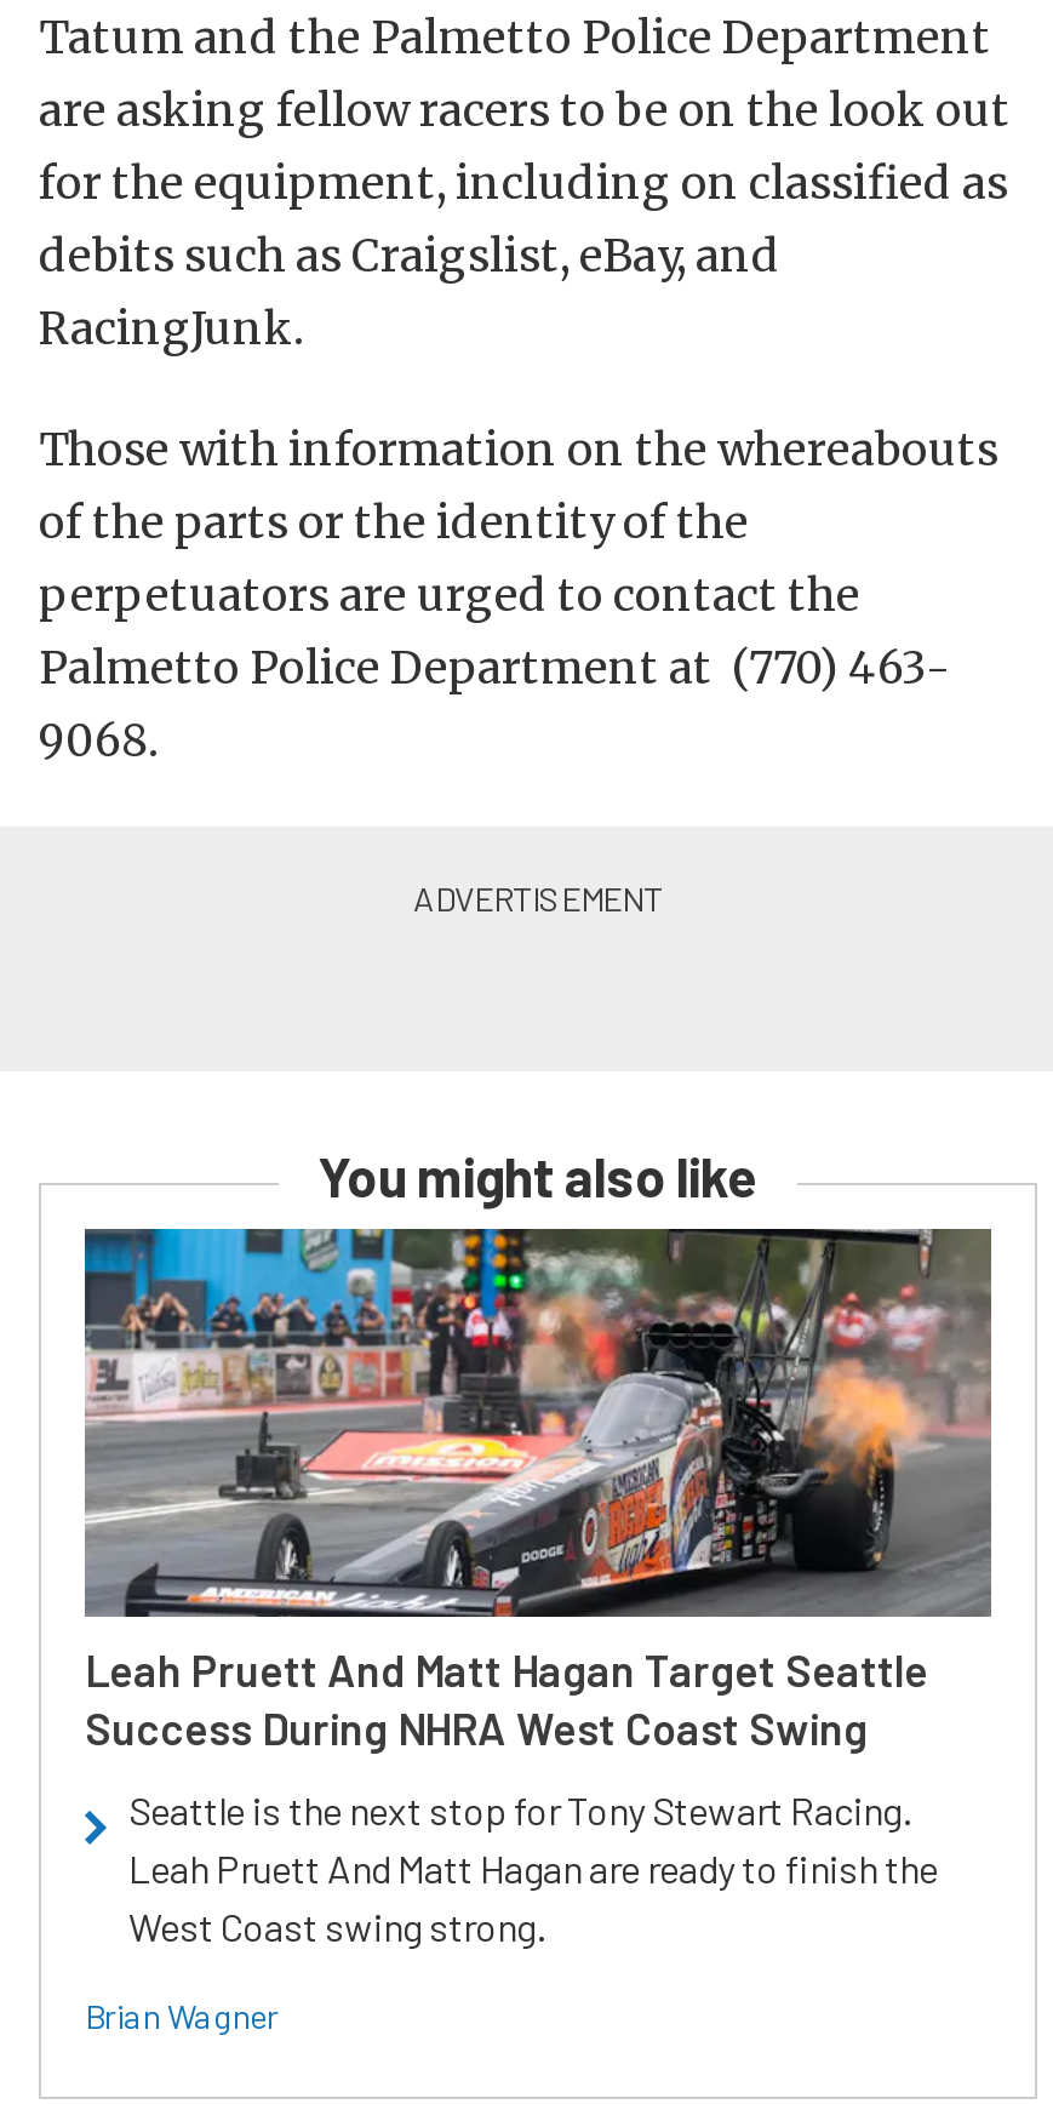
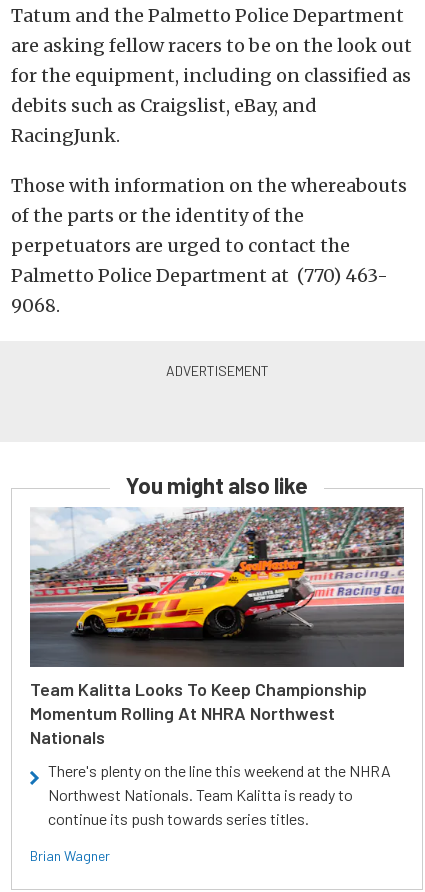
[82,1227,991,1755] [image] | Leah Pruett And Matt Hagan Target Seattle | Success During NHRA West Coast Swing -> [30,506,405,748] [image] | Team Kalitta Looks To Keep Championship | Momentum Rolling At NHRA Northwest | Nationals
[128,1786,938,1949] Seattle is the next stop for Tony Stewart Racing. | Leah Pruett And Matt Hagan are ready to finish the | West Coast swing strong. -> [48,761,391,828] There's plenty on the line this weekend at the NHRA | Northwest Nationals. Team Kalitta is ready to | continue its push towards series titles.

